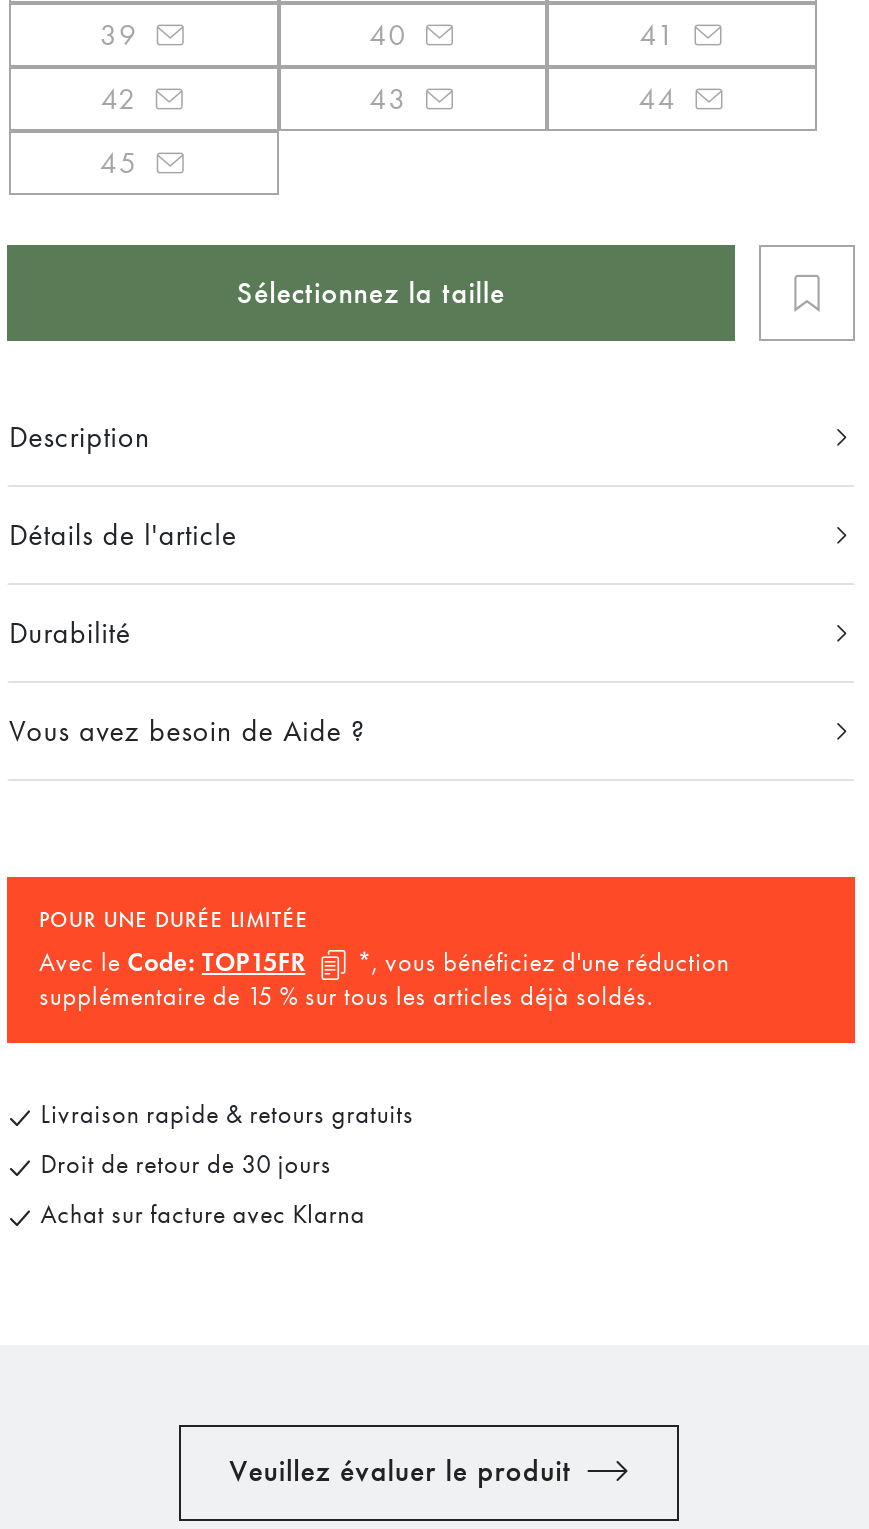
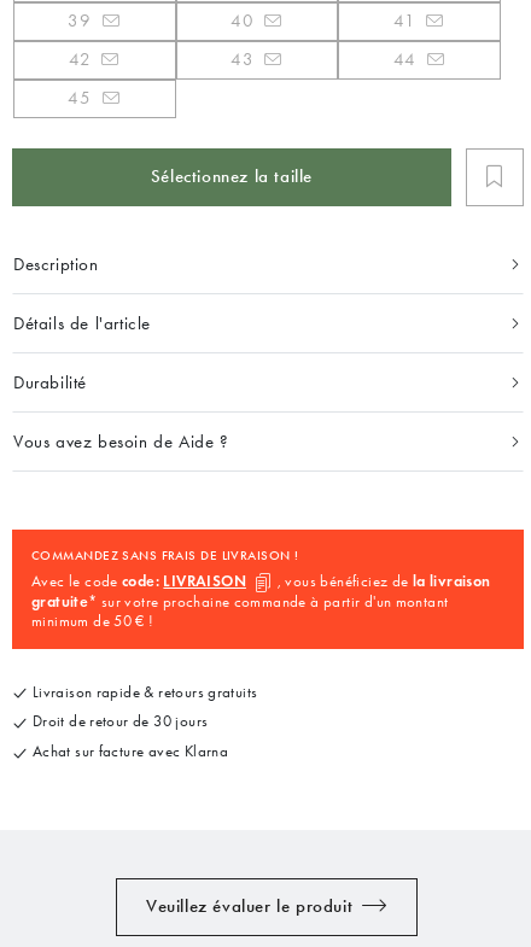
[39,908,729,1011] POUR UNE DURÉE LIMITÉE | Avec le Code: TOP15FR | *, vous bénéficiez d'une réduction | supplémentaire de 15 % sur tous les articles déjà soldés. -> [31,547,491,629] COMMANDEZ SANS FRAIS DE LIVRAISON ! | Avec le code code: LIVRAISON | , vous bénéficiez de la livraison | gratuite * sur votre prochaine commande à partir d'un montant | minimum de 50 € !

